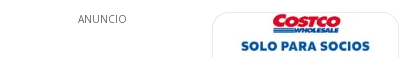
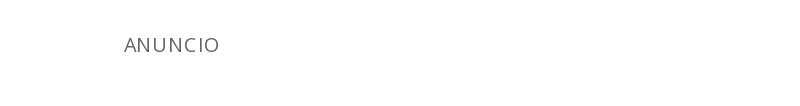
[240,12,371,52] [image] -> none

